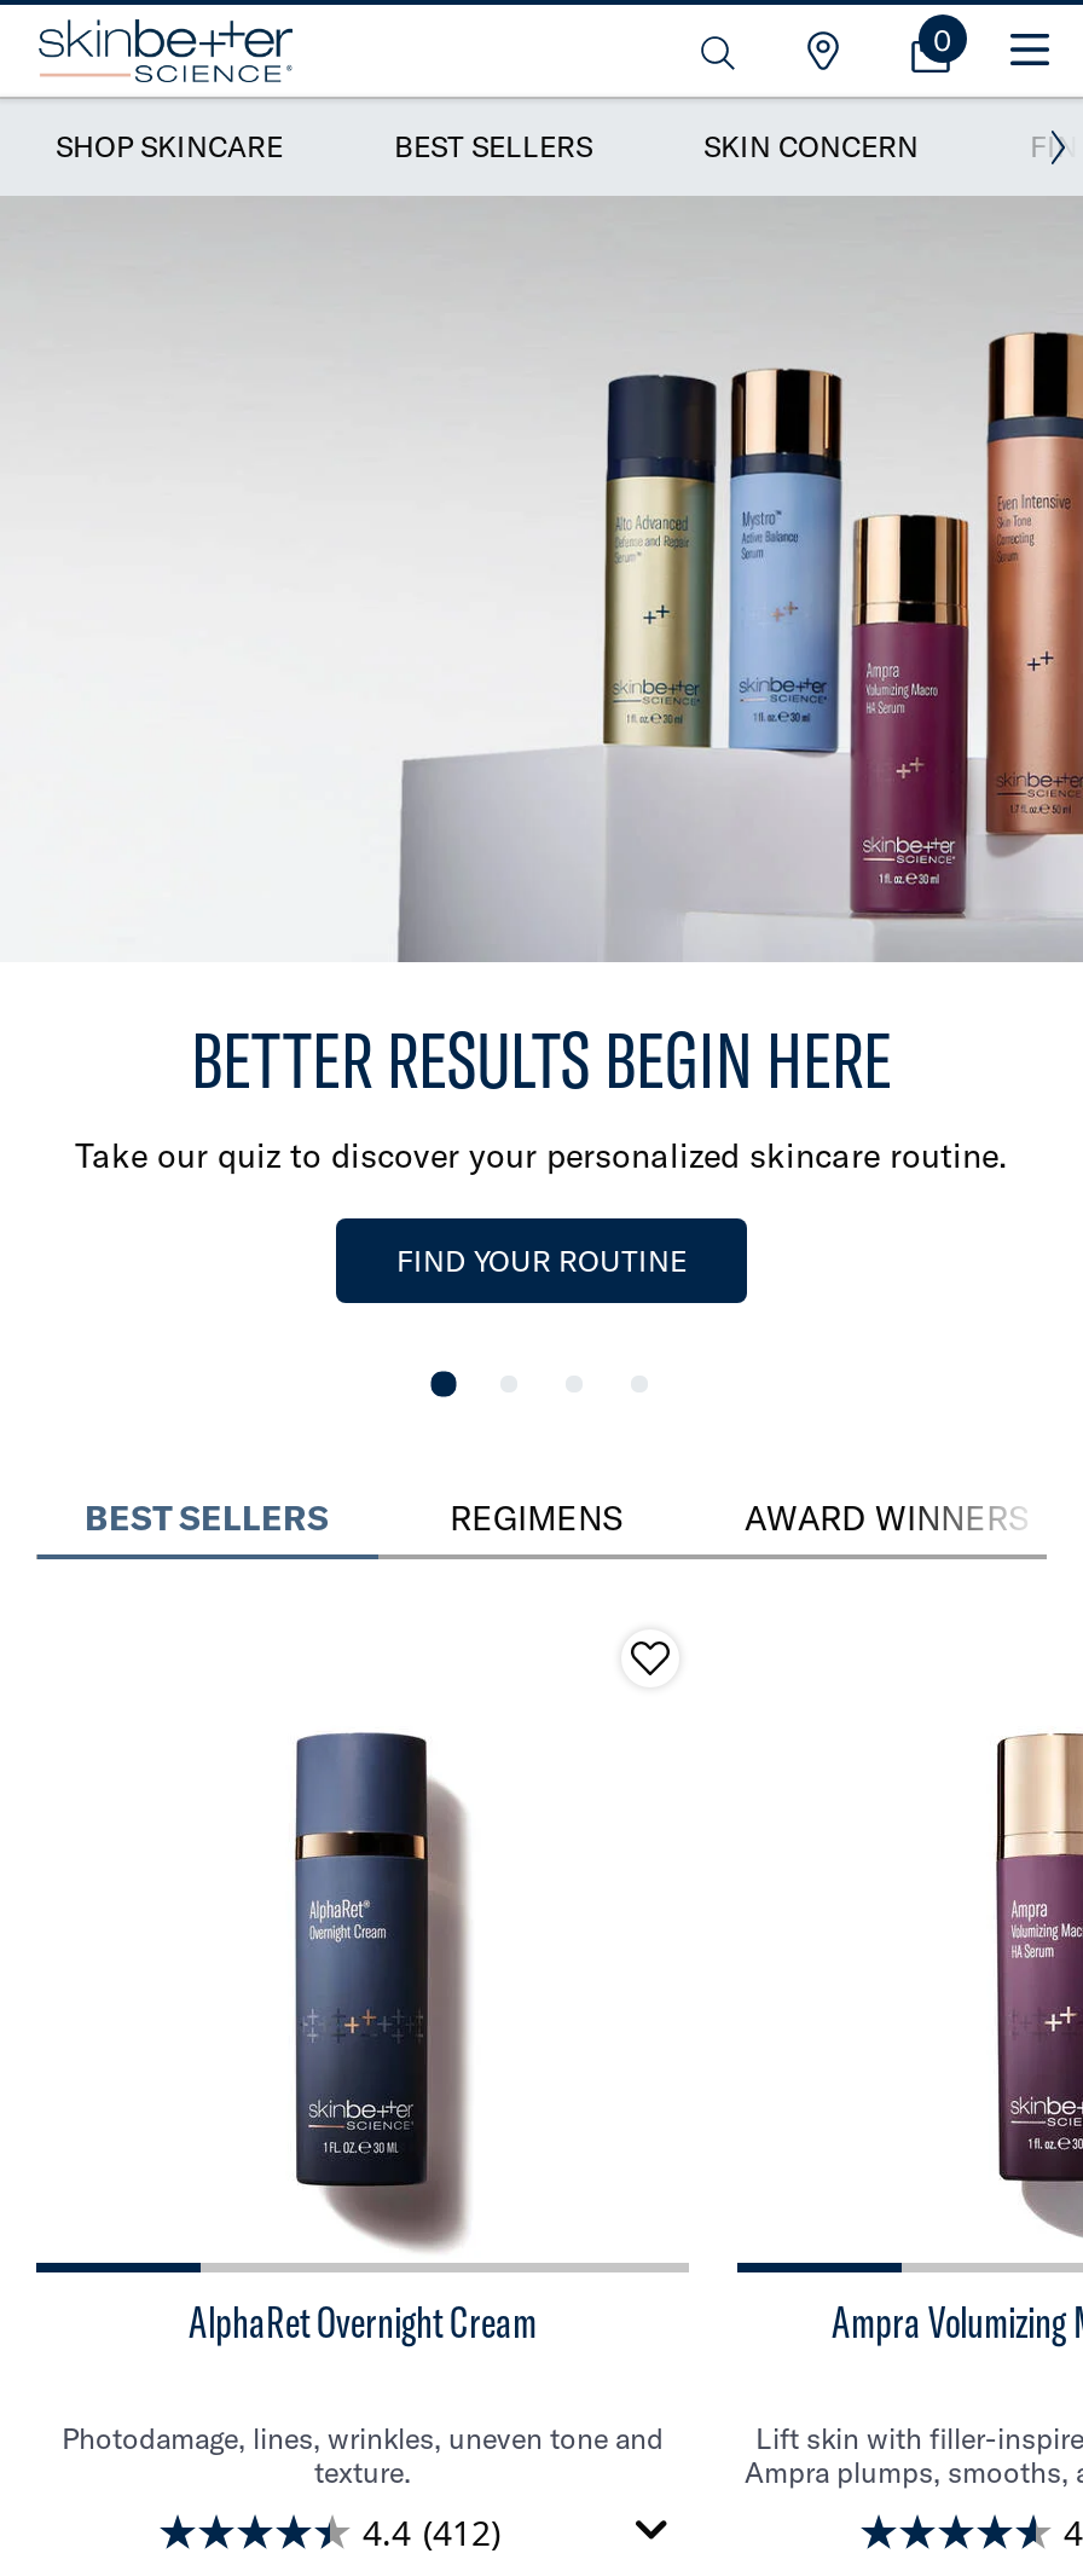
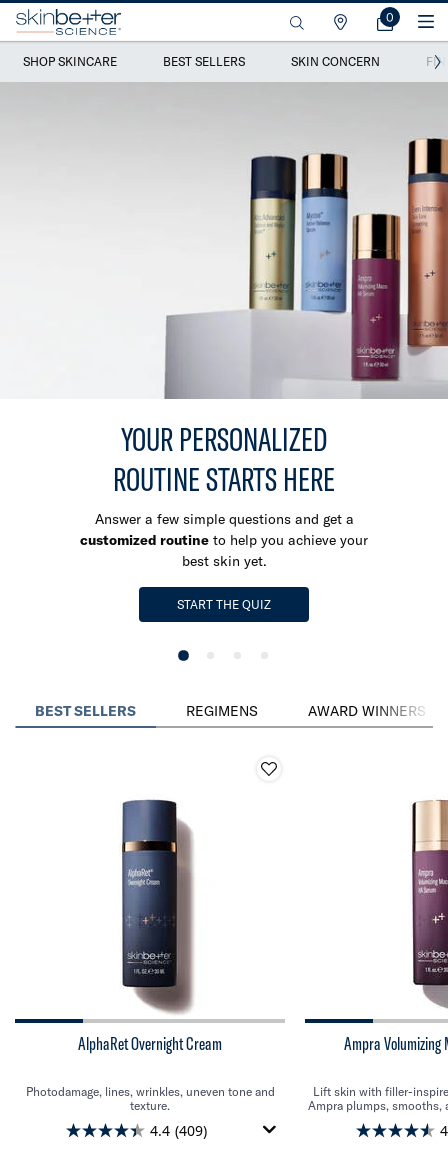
[75,1011,1008,1178] BETTER RESULTS BEGIN HERE | Take our quiz to discover your personalized skincare routine. -> [80,419,368,570] YOUR PERSONALIZED | ROUTINE STARTS HERE | Answer a few simple questions and get a | customized routine to help you achieve your | best skin yet.
[396,1243,687,1280] FIND YOUR ROUTINE -> [177,597,271,612] START THE QUIZ
[363,2508,500,2554] 4.4 (412) -> [150,1121,207,1140] 4.4 (409)

